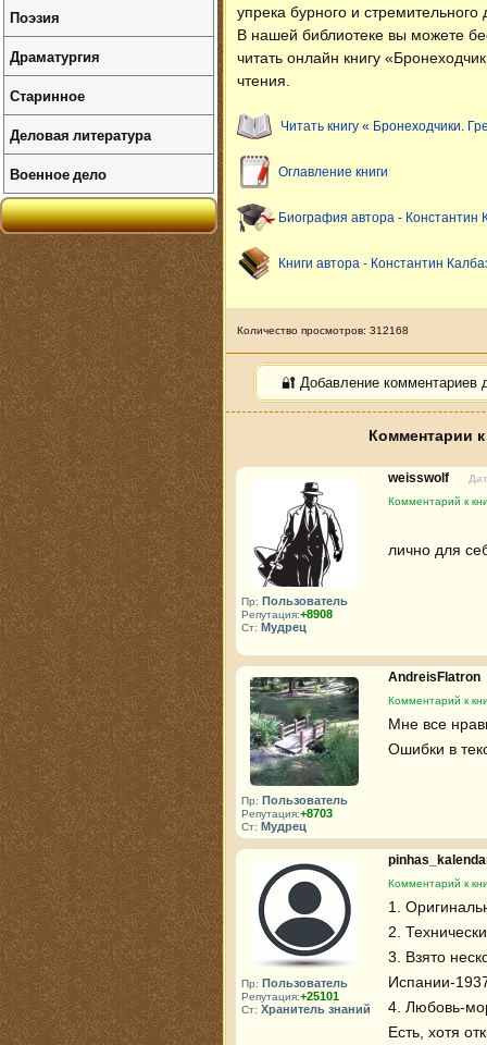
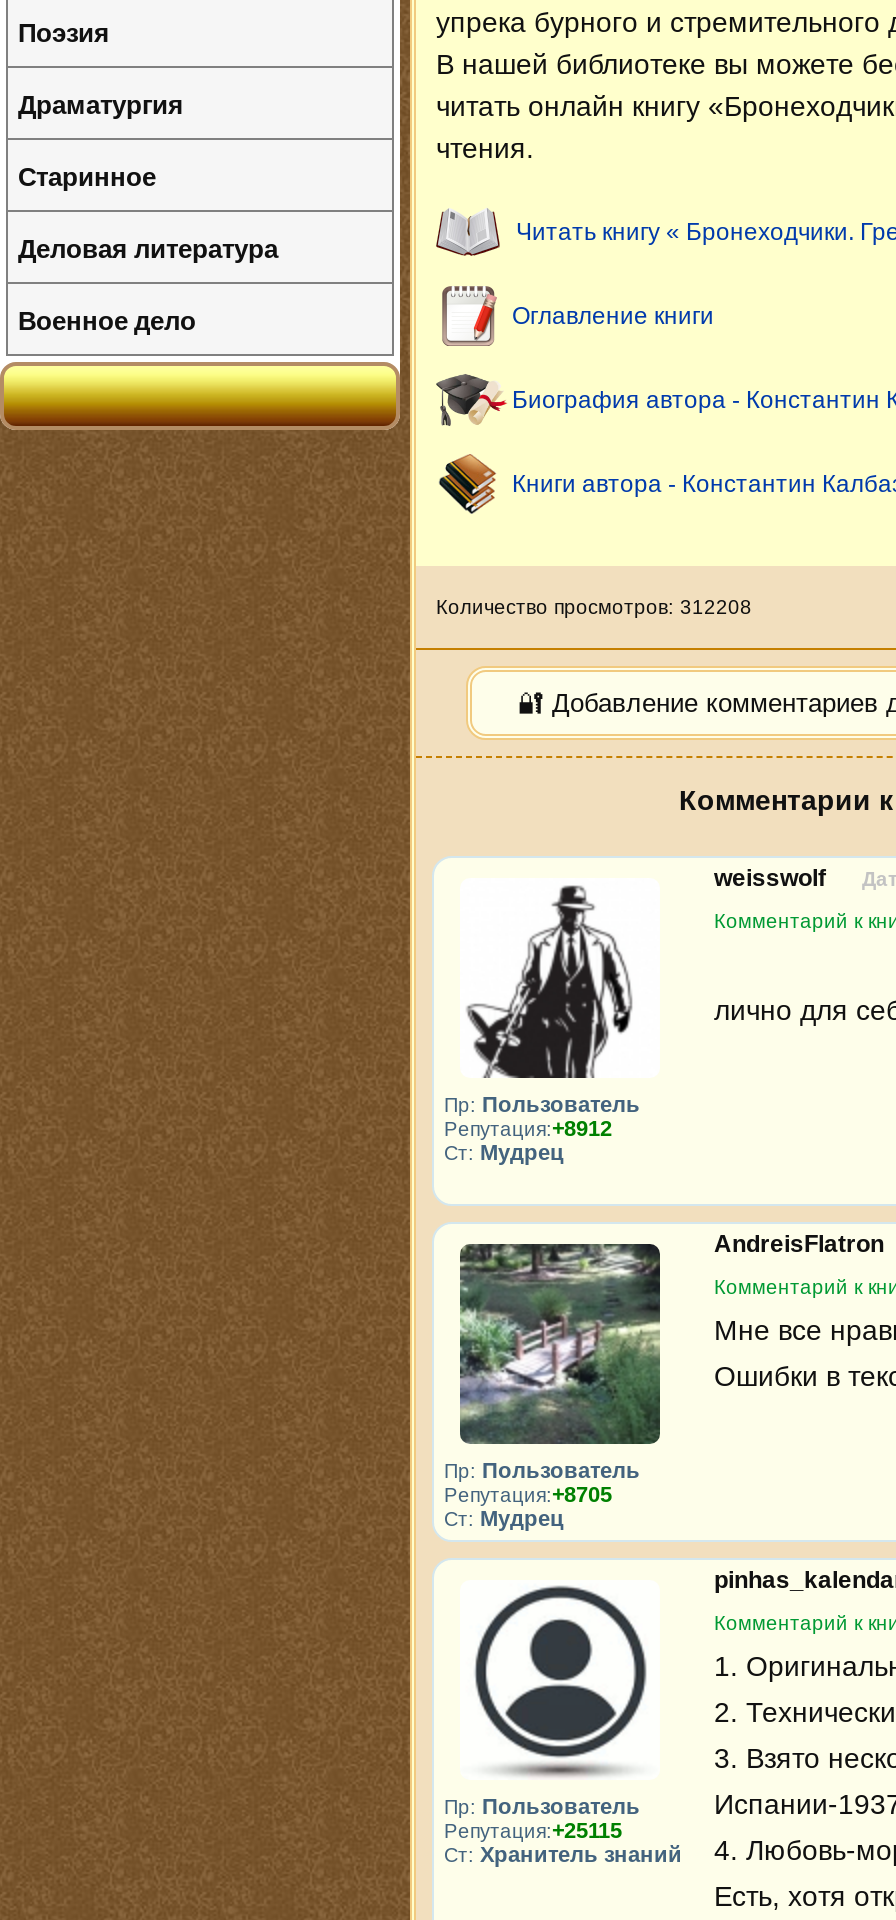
[237,324,409,336] Количество просмотров: 312168 -> [436,596,752,618] Количество просмотров: 312208
[241,607,333,620] Репутация:+8908 -> [444,1116,612,1140] Репутация:+8912
[241,807,333,820] Репутация:+8703 -> [444,1482,612,1506] Репутация:+8705
[241,989,339,1003] Репутация:+25101 -> [444,1818,622,1842] Репутация:+25115

